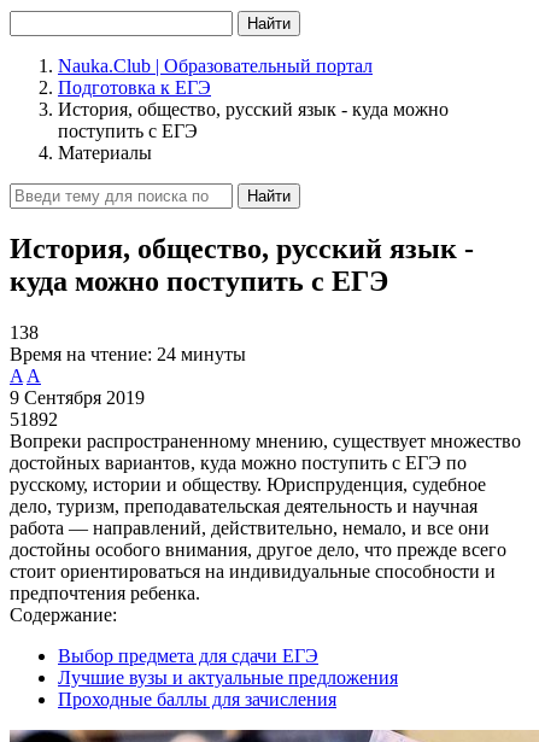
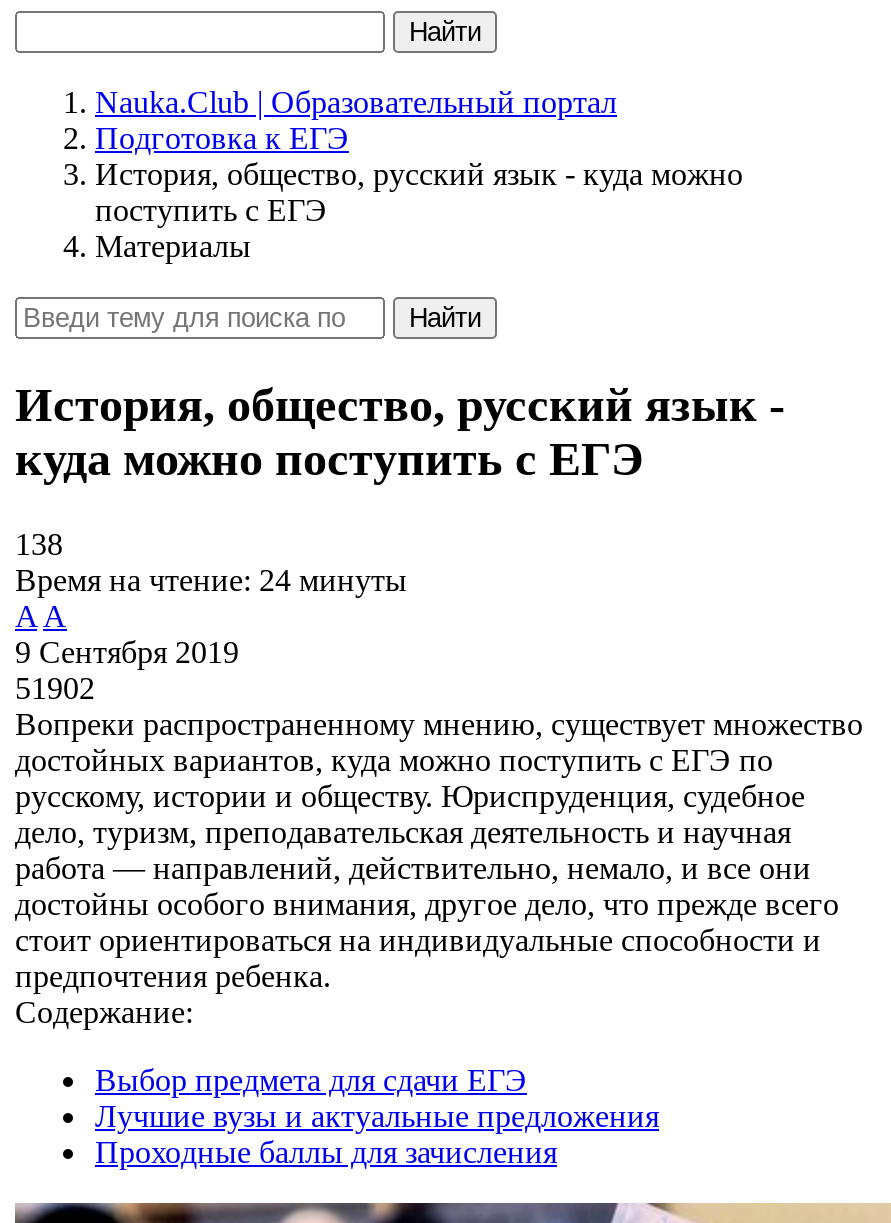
[10,409,58,429] 51892 -> [15,671,95,705] 51902

